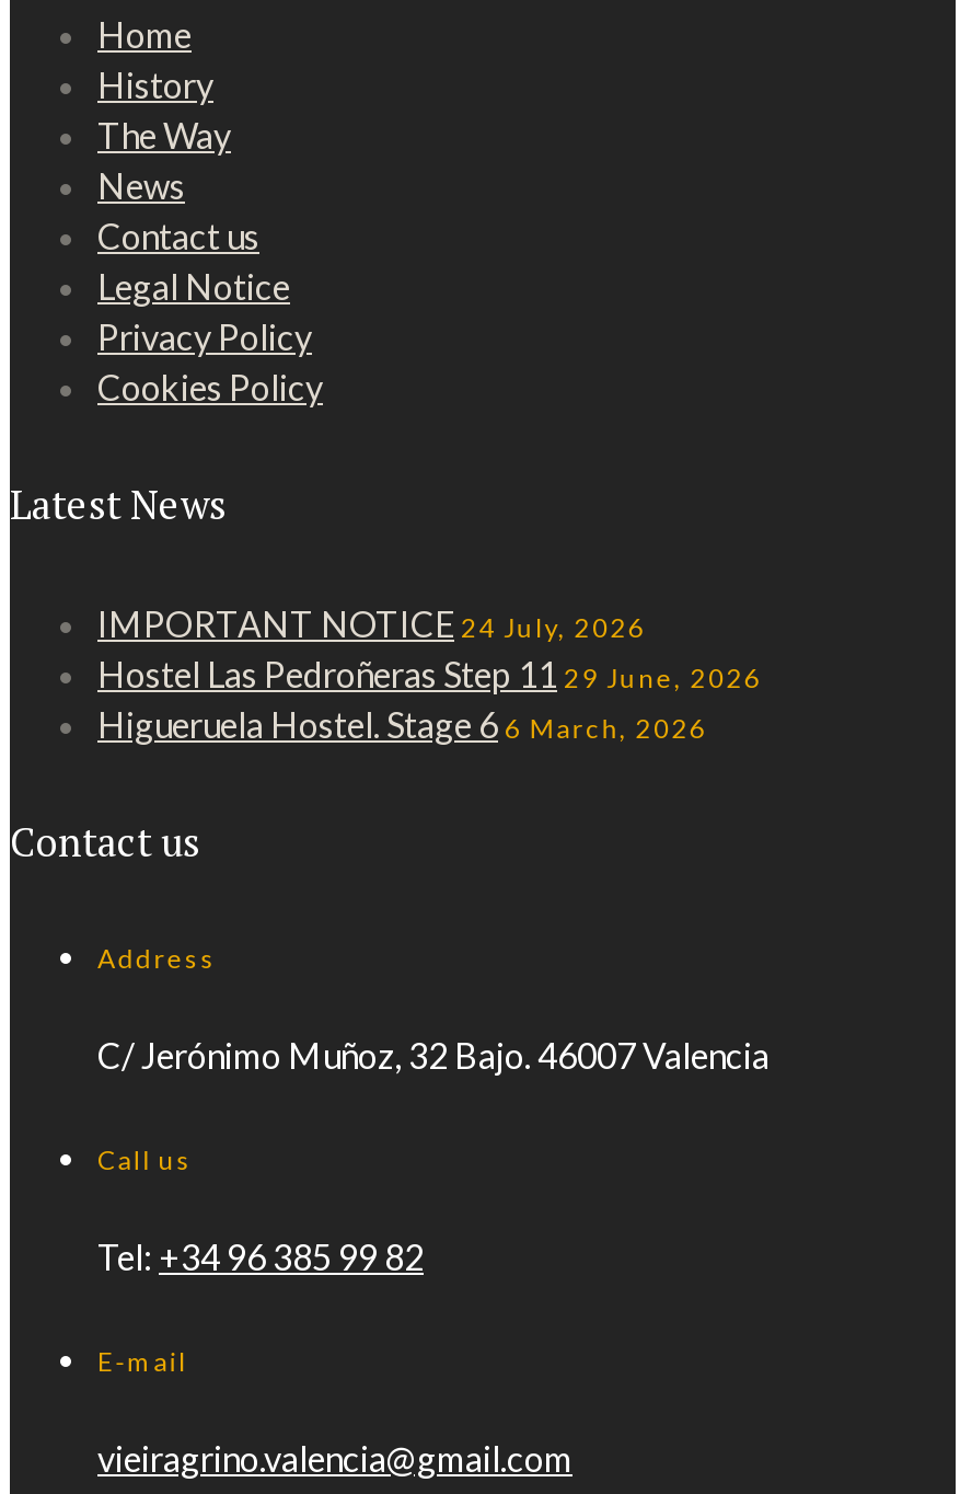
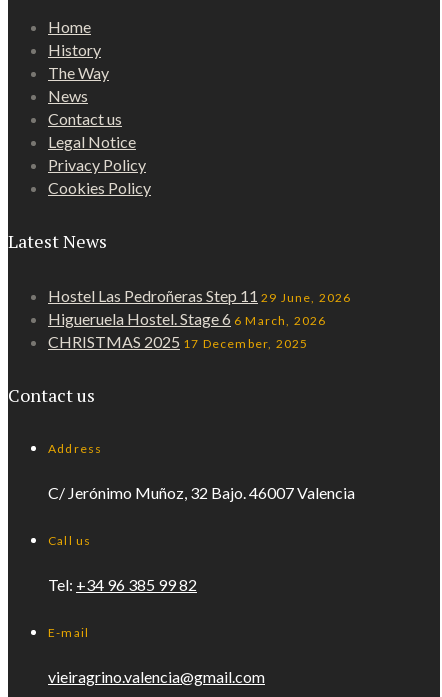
[97,603,646,644] IMPORTANT NOTICE 24 July, 2026 -> none
moved [97,653,762,745] -> [48,286,352,328]: Hostel Las Pedroñeras Step 11 29 June, 2026 | Higueruela Hostel. Stage 6 6 March, 2026
none -> [48,332,308,351] CHRISTMAS 2025 17 December, 2025

